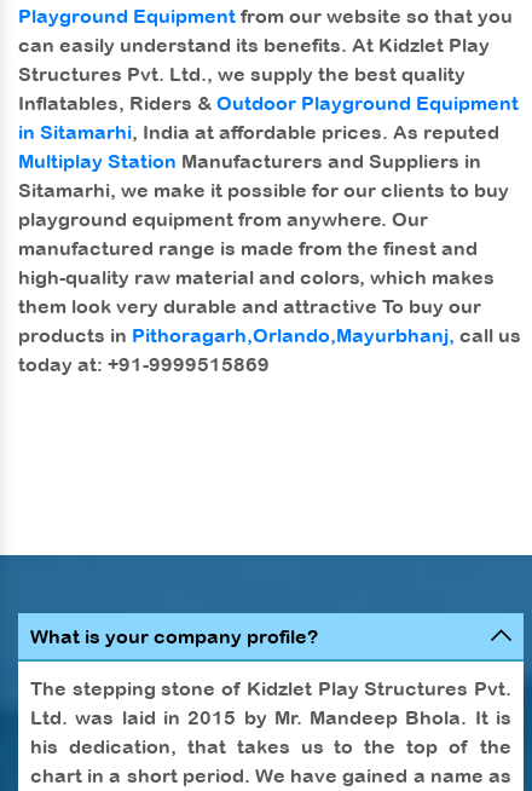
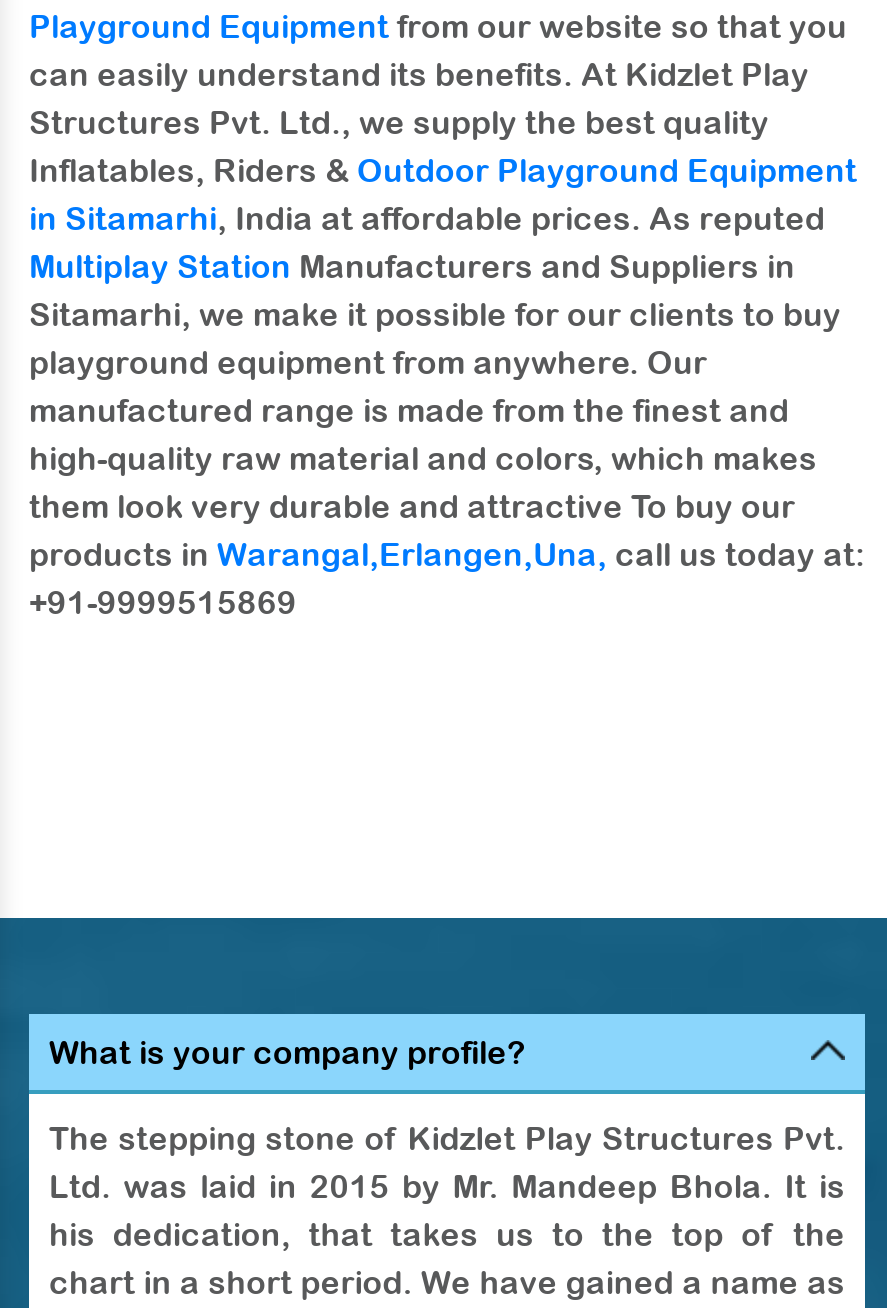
[18,324,521,375] products in Pithoragarh,Orlando,Mayurbhanj, call us | today at: +91-9999515869 -> [29,536,865,620] products in Warangal,Erlangen,Una, call us today at: | +91-9999515869

